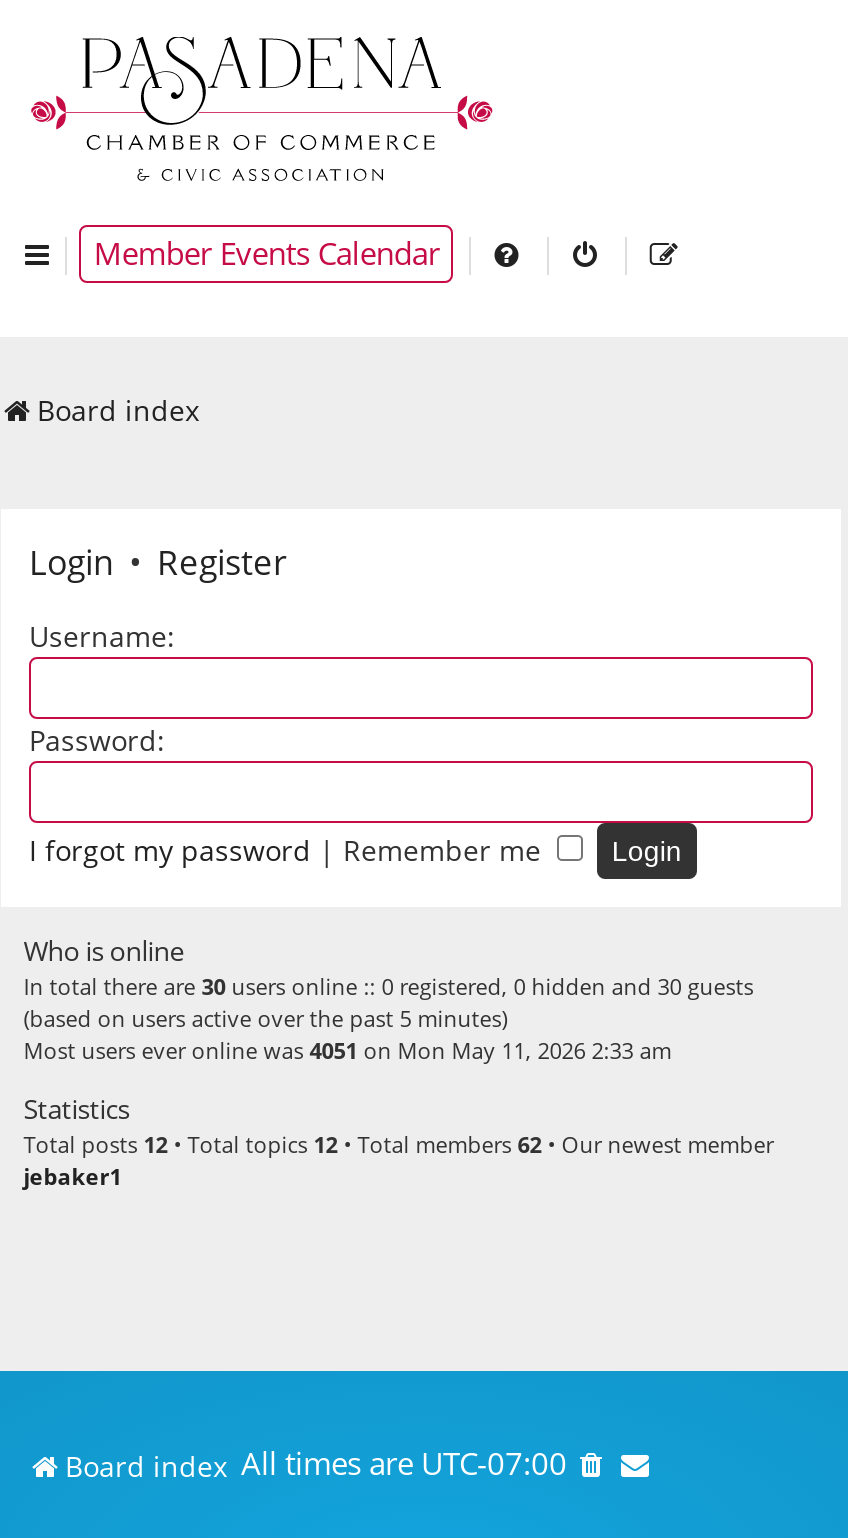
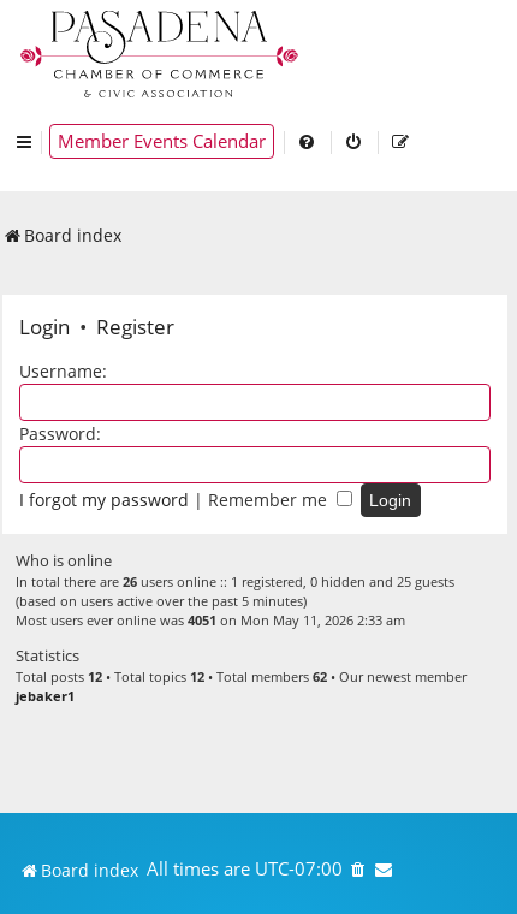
[23,970,753,1000] In total there are 30 users online :: 0 registered, 0 hidden and 30 guests -> [16,572,455,590] In total there are 26 users online :: 1 registered, 0 hidden and 25 guests

